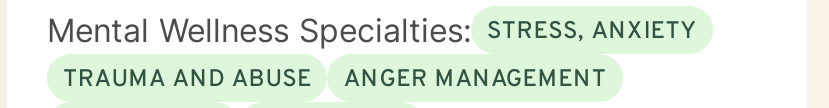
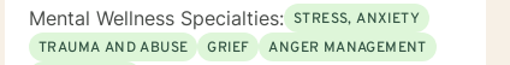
none -> [207,39,249,58] GRIEF

